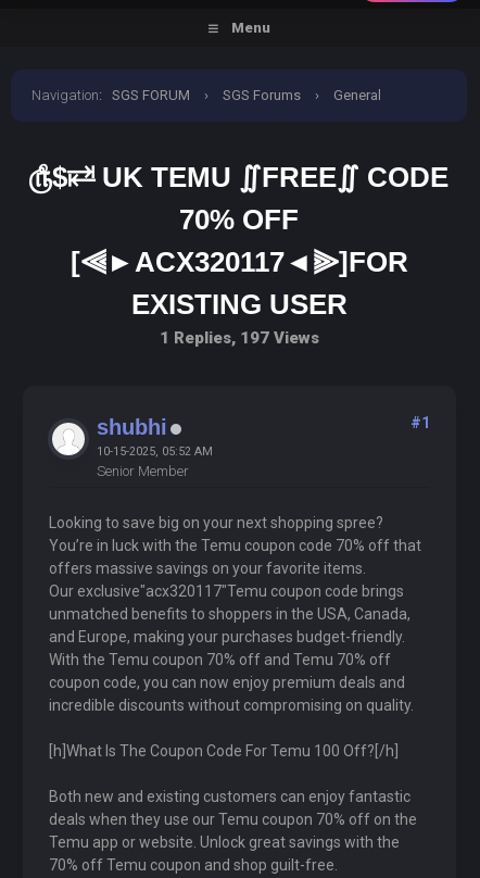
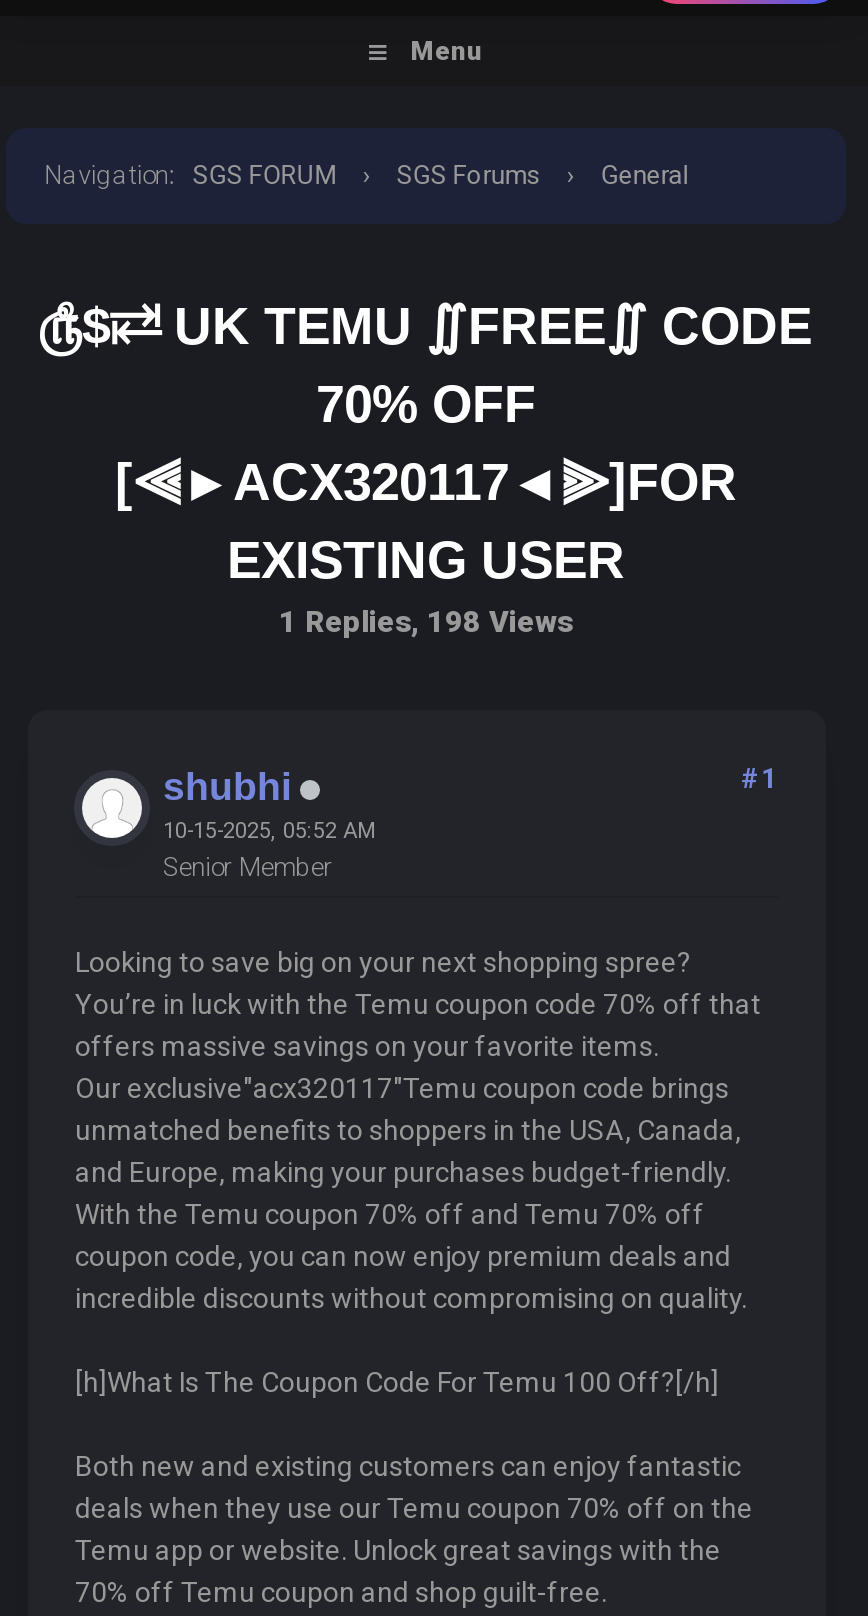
[159,328,319,348] 1 Replies, 197 Views -> [279,604,573,640] 1 Replies, 198 Views

